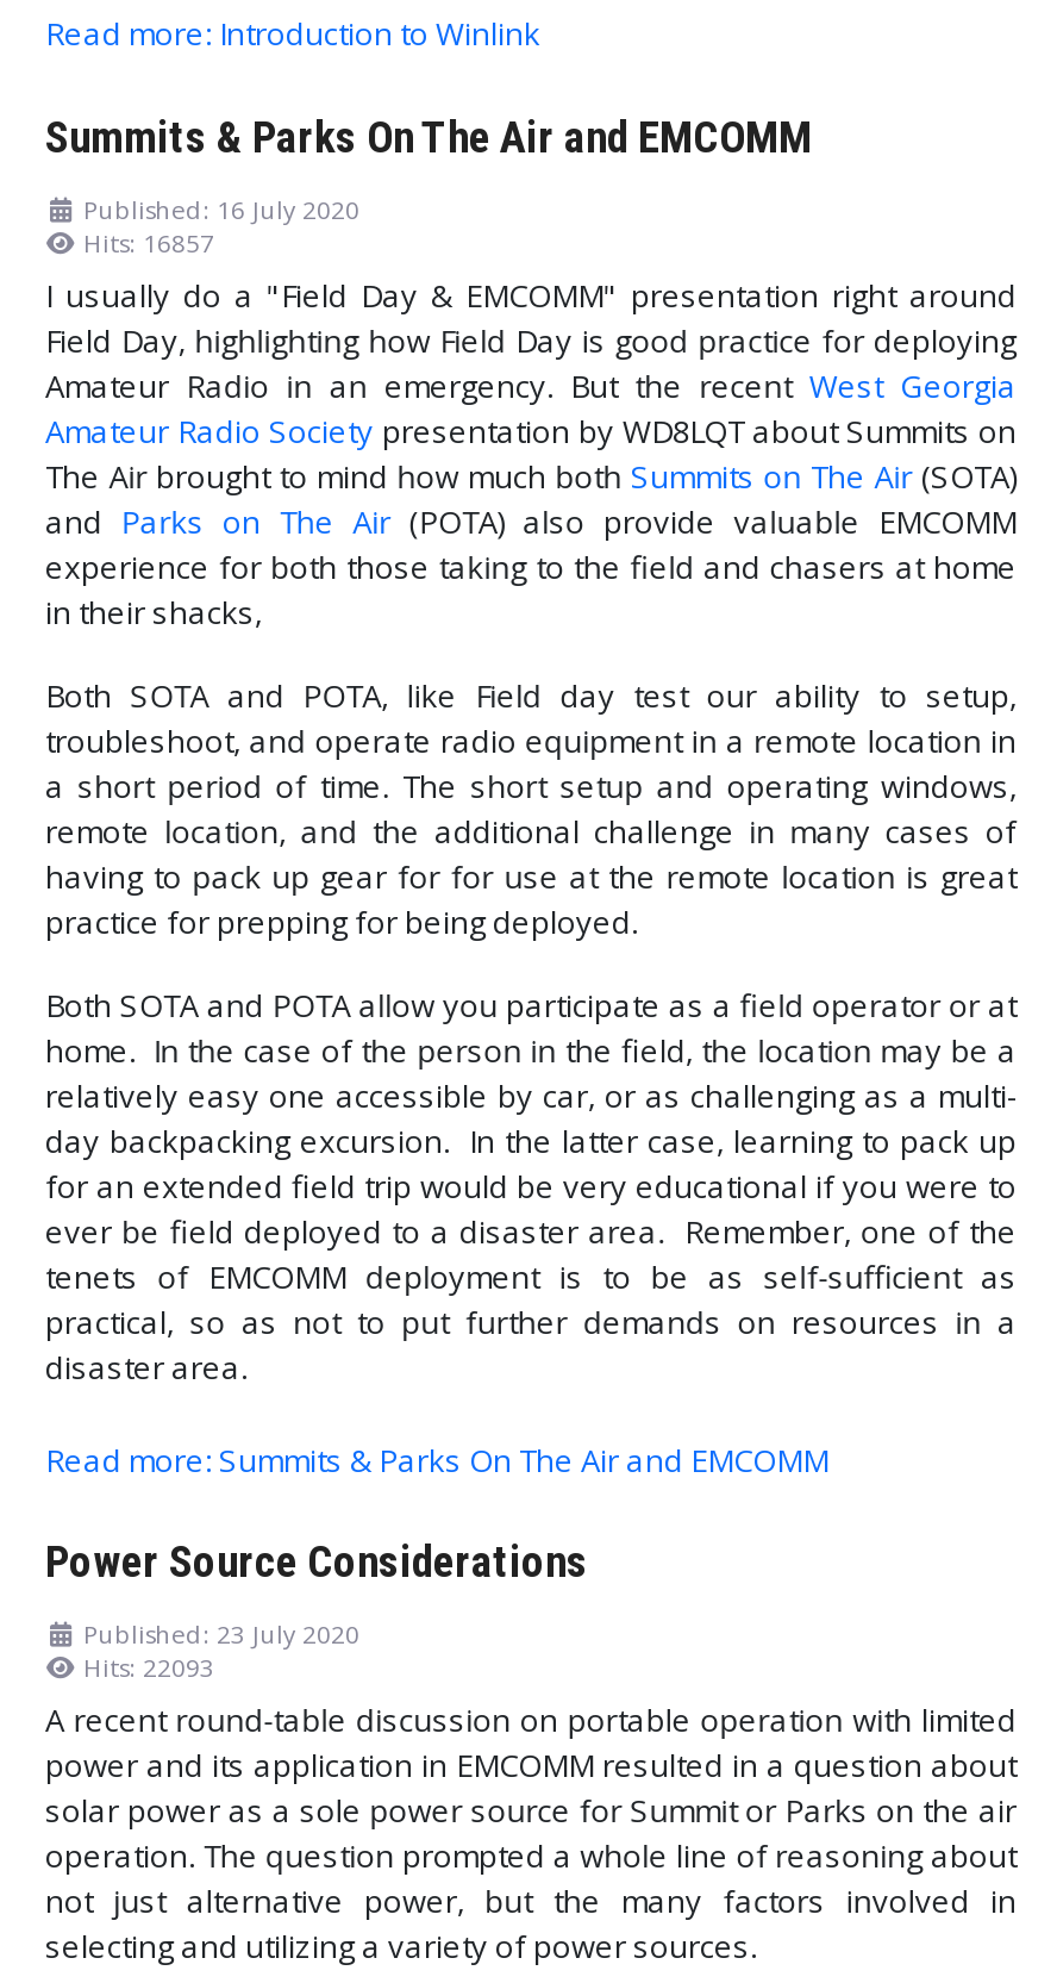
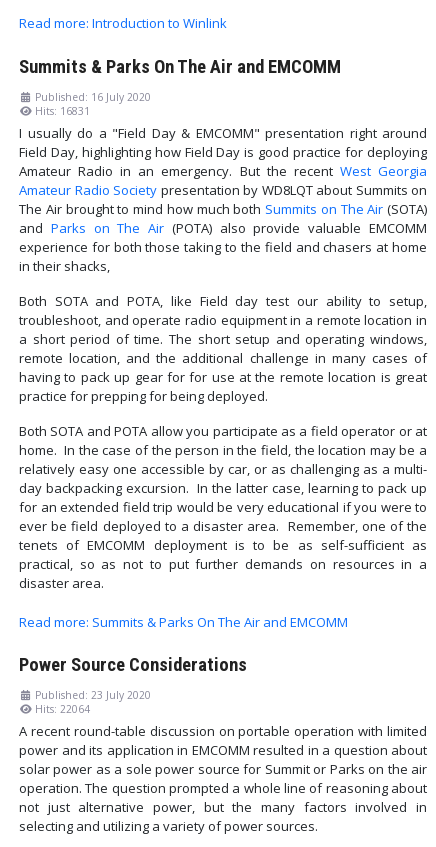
[83,226,214,259] Hits: 16857 -> [35,104,90,118] Hits: 16831
[83,1651,214,1685] Hits: 22093 -> [35,702,90,716] Hits: 22064

